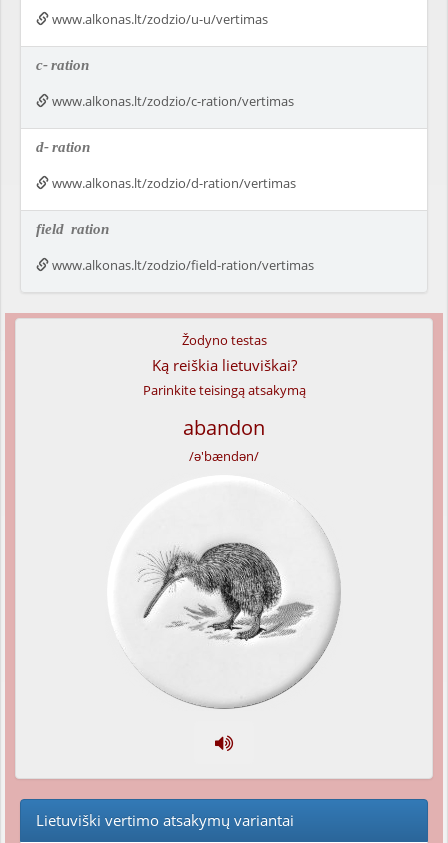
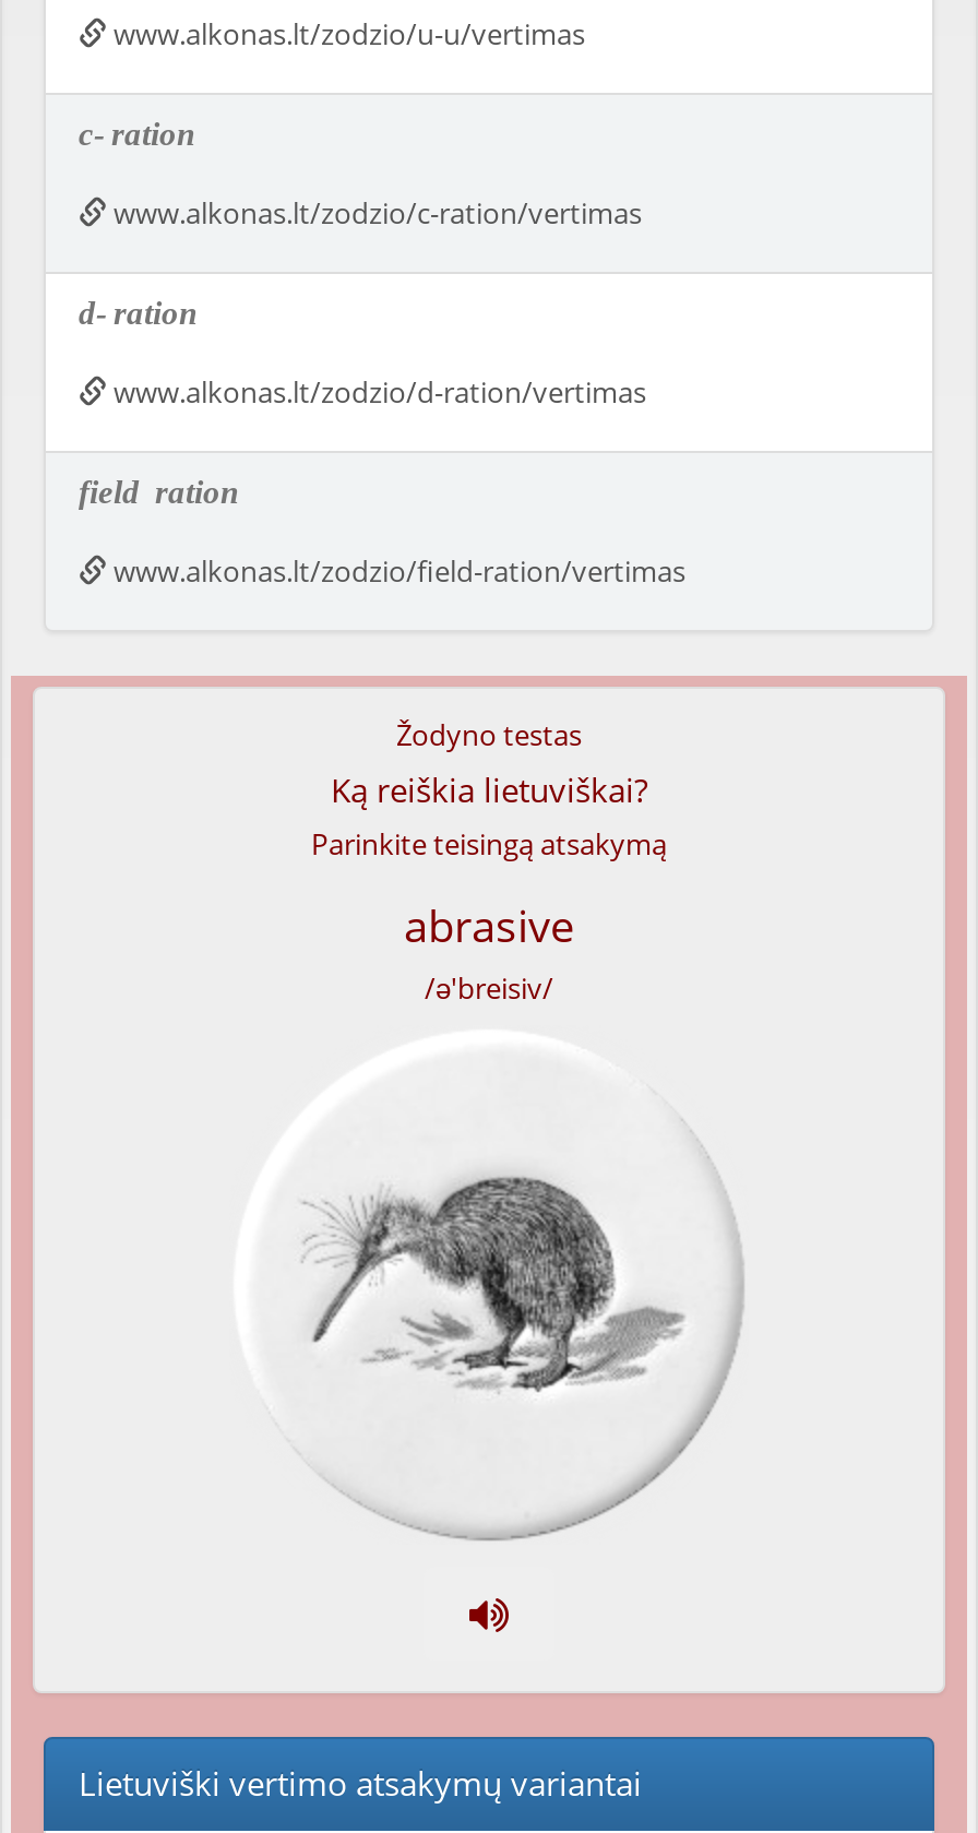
[183,414,265,465] abandon | /ə'bændən/ -> [404,896,574,1008] abrasive | /ə'breisiv/

